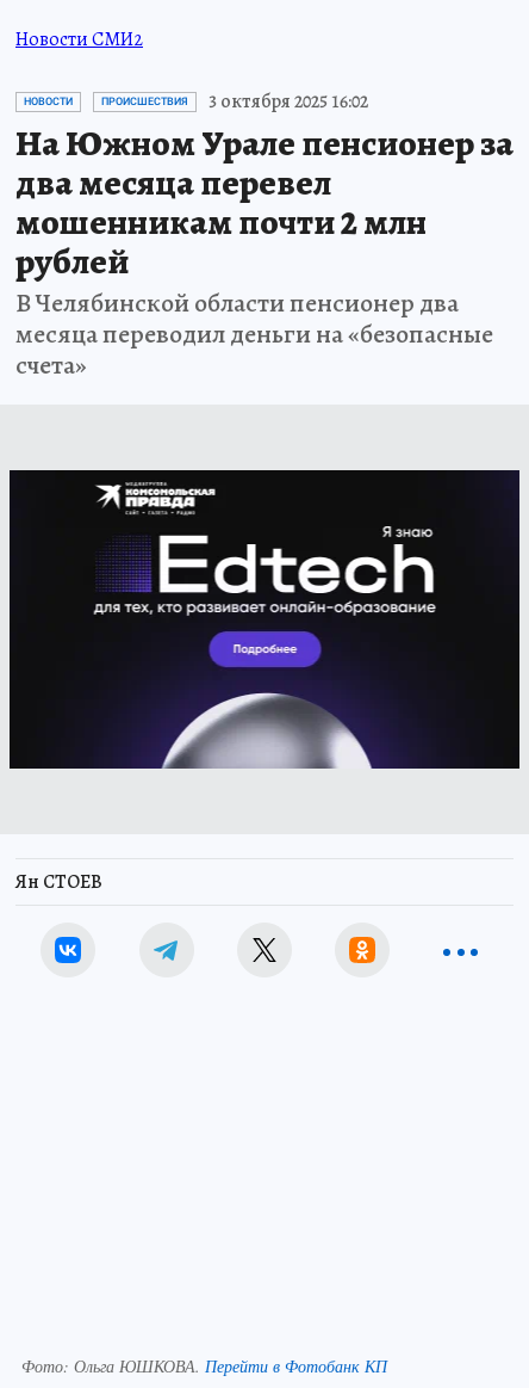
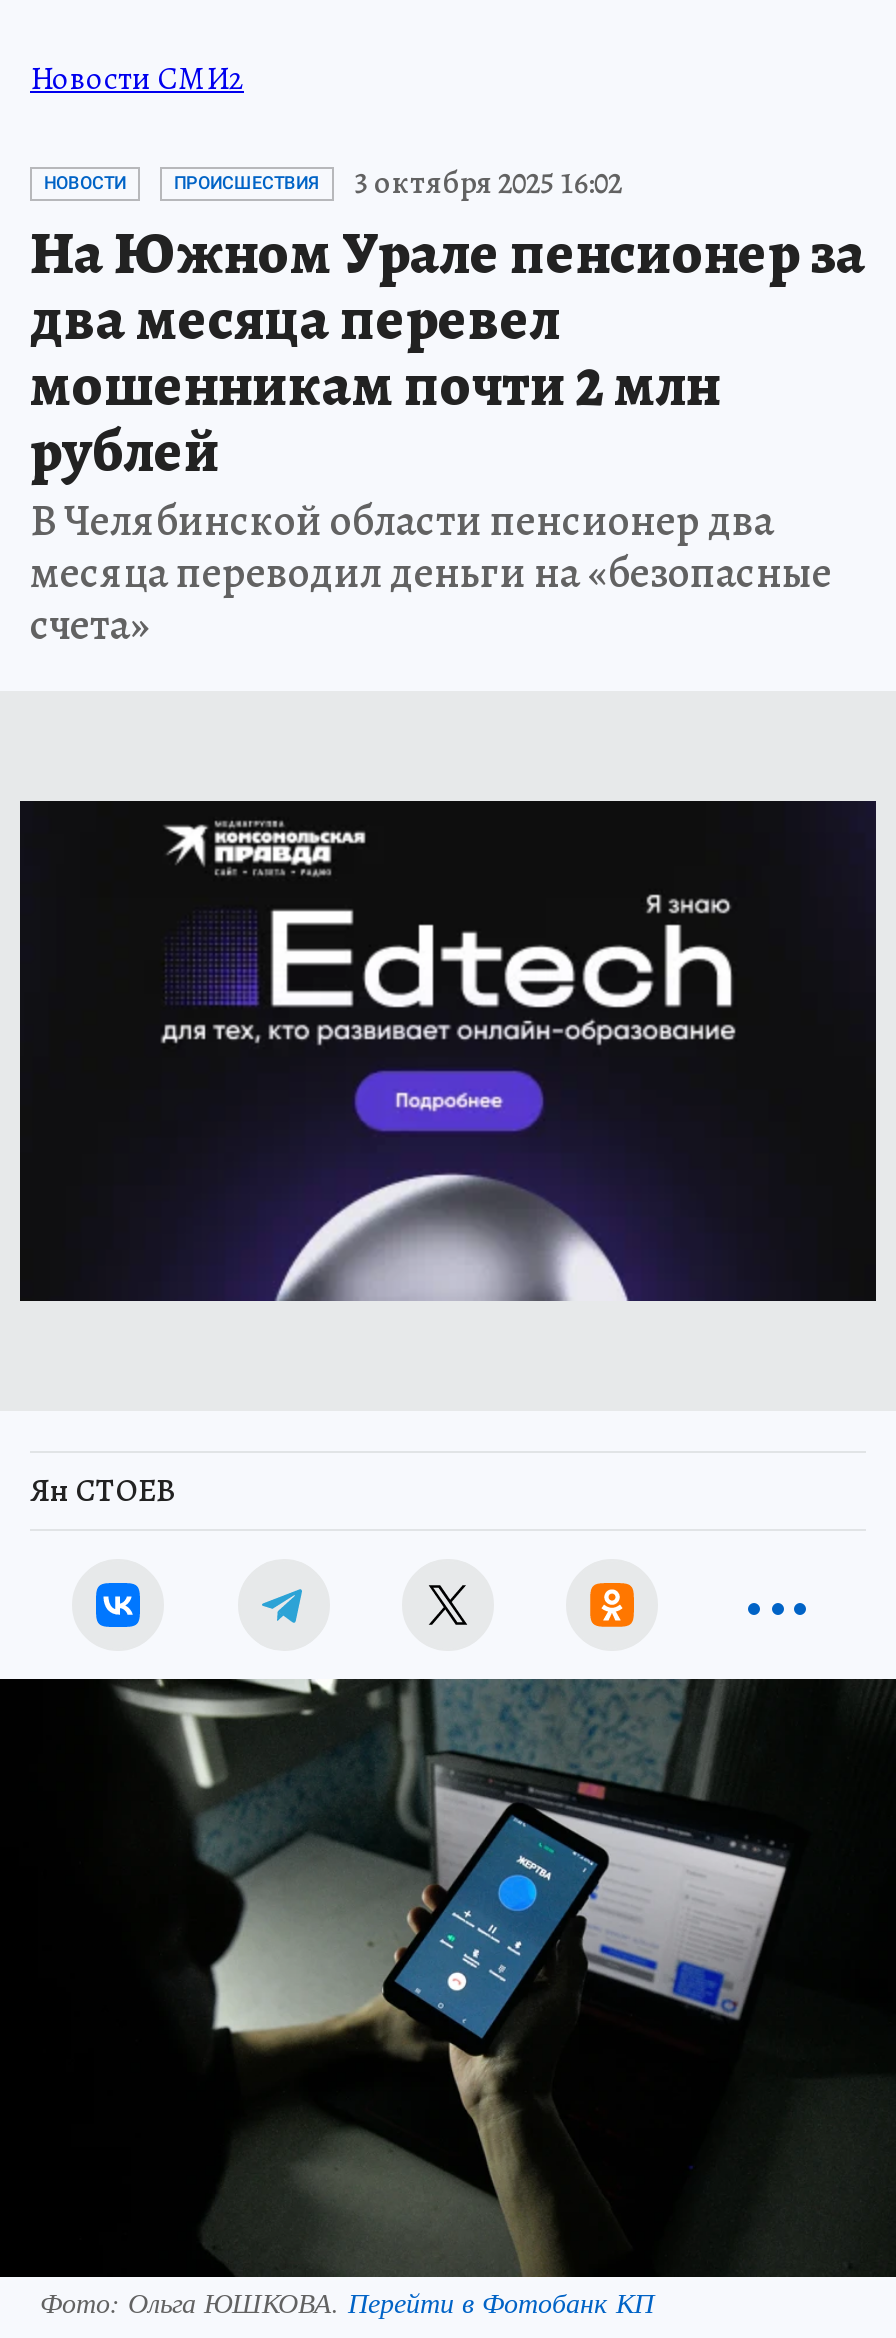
none -> [6,1677,890,2279] [image]

